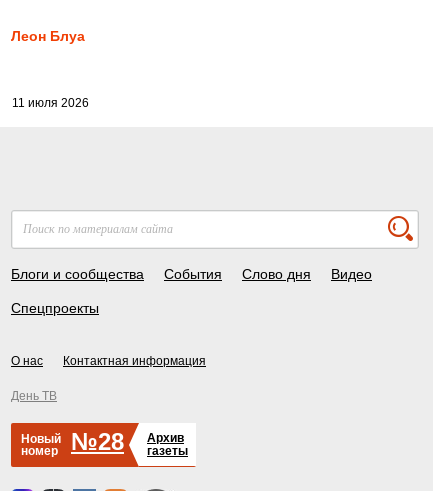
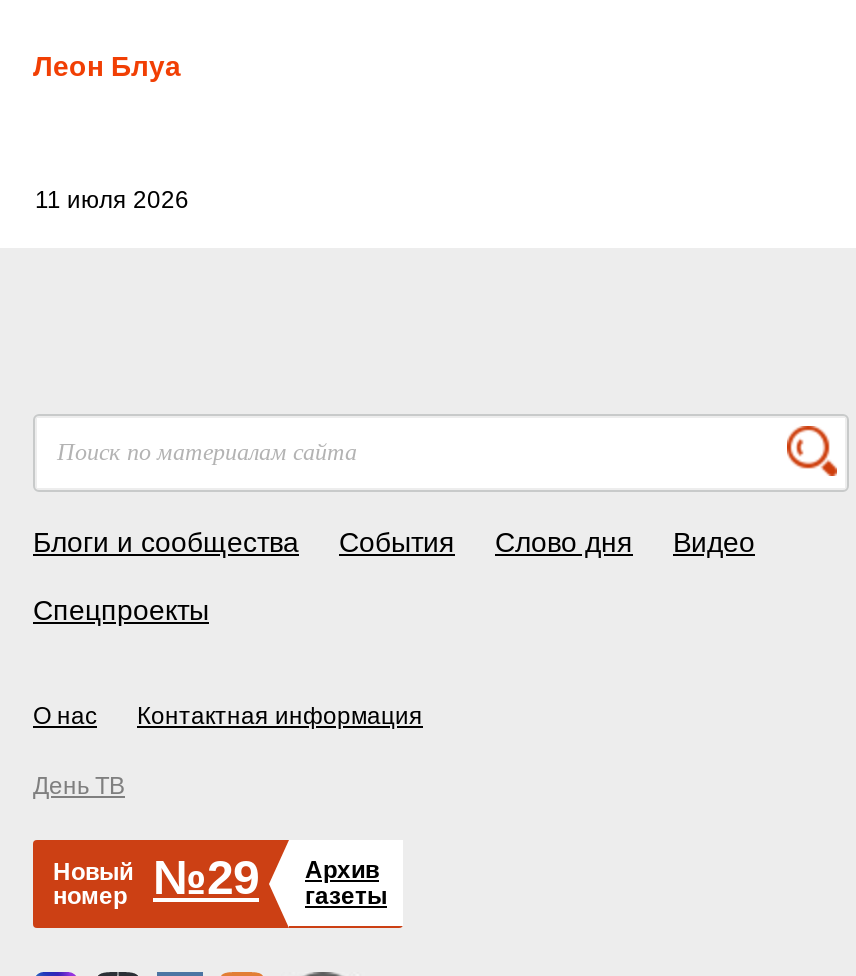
[21,428,188,458] Новый номер №28 Архив газеты -> [53,851,387,911] Новый номер №29 Архив газеты

